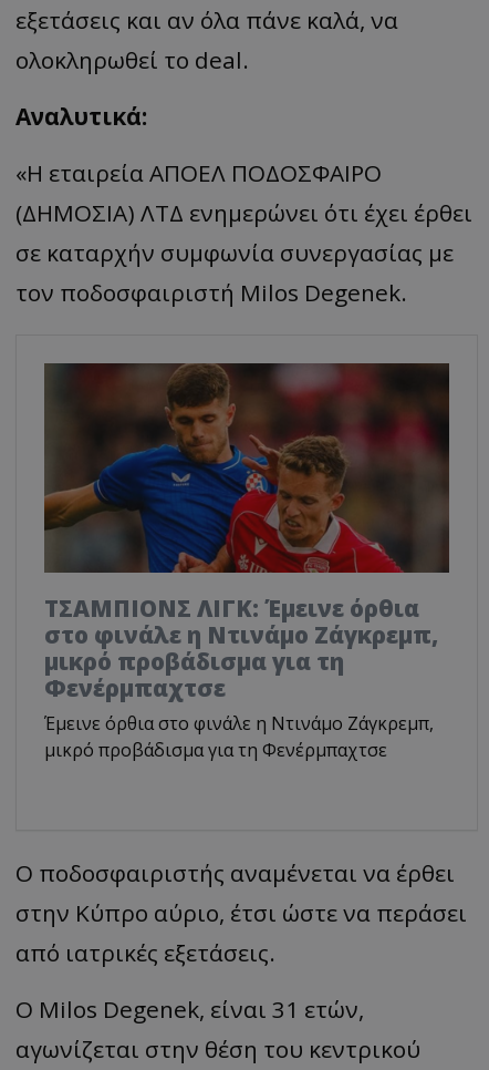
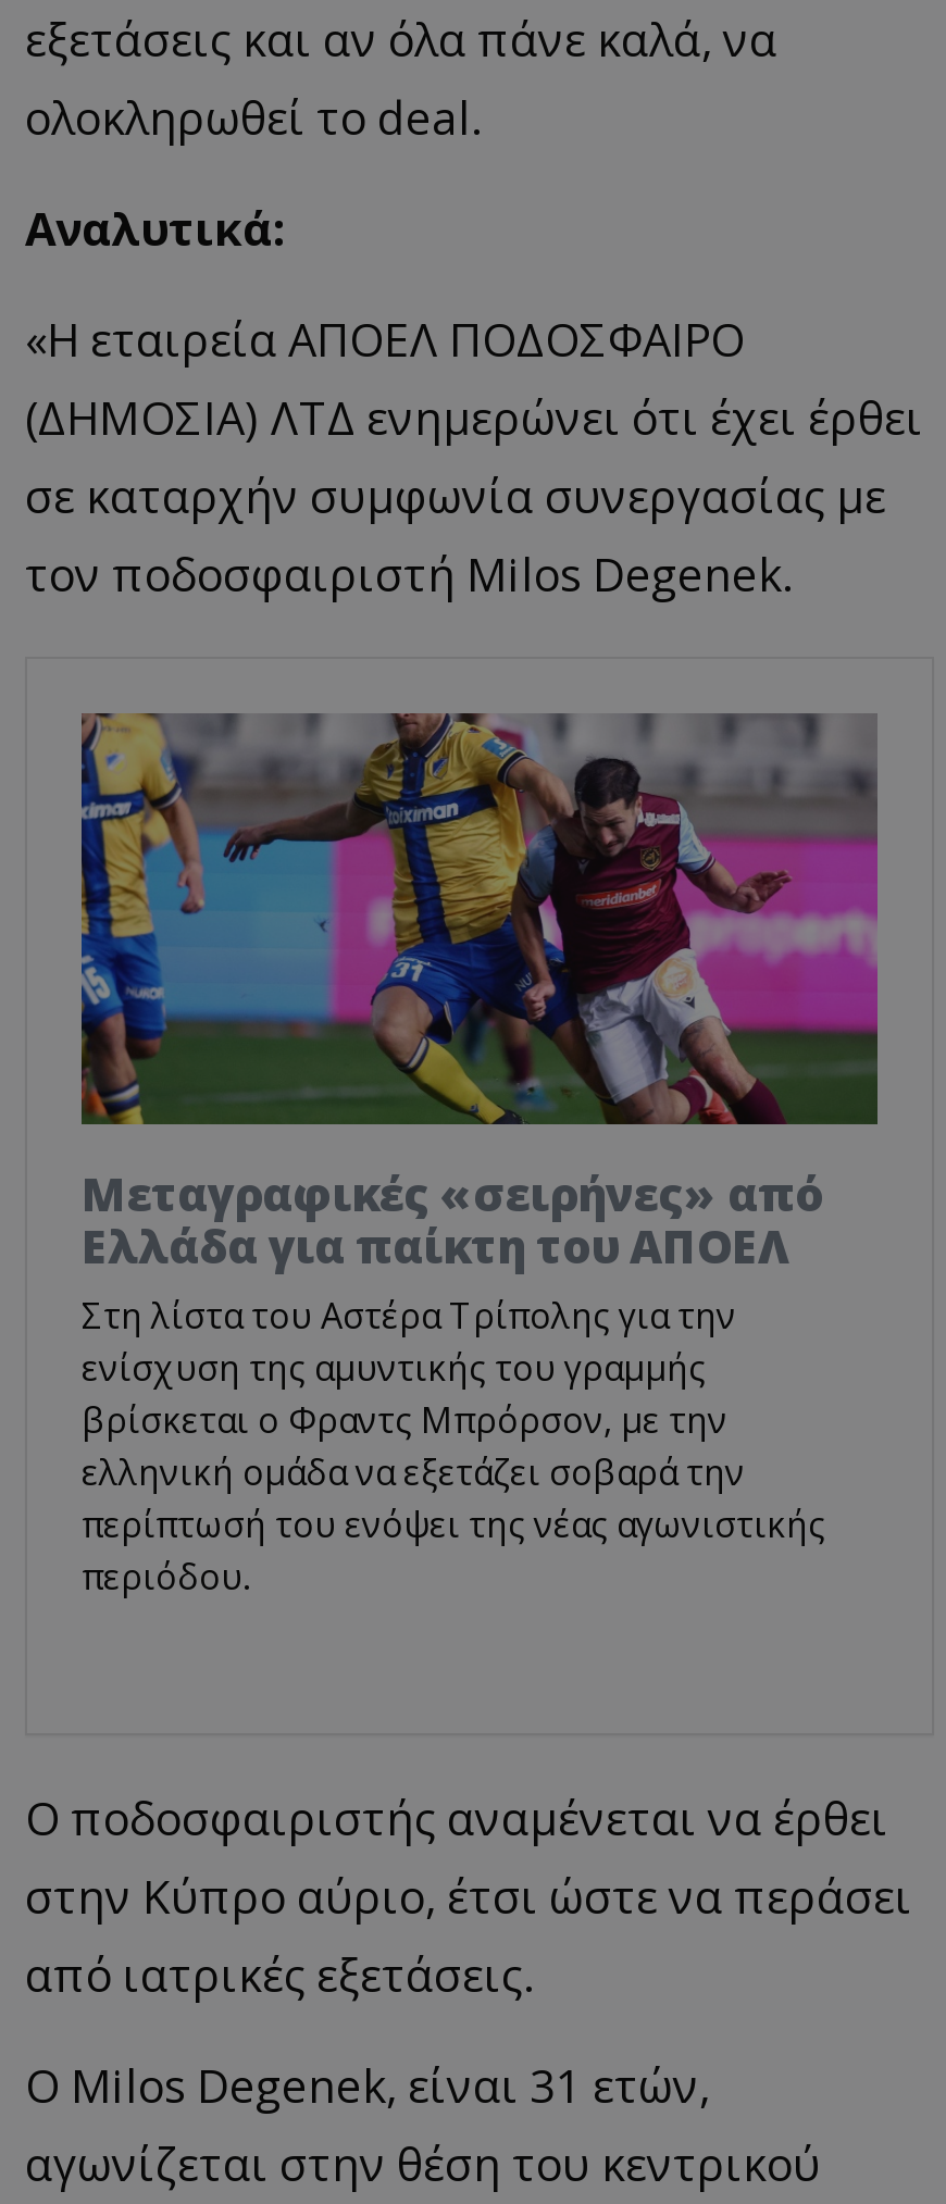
[43,362,450,762] [image] | TΣΑΜΠΙΟΝΣ ΛΙΓΚ: Έμεινε όρθια | στο φινάλε η Ντινάμο Ζάγκρεμπ, | μικρό προβάδισμα για τη | Φενέρμπαχτσε | Έμεινε όρθια στο φινάλε η Ντινάμο Ζάγκρεμπ, | μικρό προβάδισμα για τη Φενέρμπαχτσε -> [79,711,880,1600] [image] | Μεταγραφικές «σειρήνες» από | Ελλάδα για παίκτη του ΑΠΟΕΛ | Στη λίστα του Αστέρα Τρίπολης για την | ενίσχυση της αμυντικής του γραμμής | βρίσκεται ο Φραντς Μπρόρσον, με την | ελληνική ομάδα να εξετάζει σοβαρά την | περίπτωσή του ενόψει της νέας αγωνιστικής | περιόδου.

